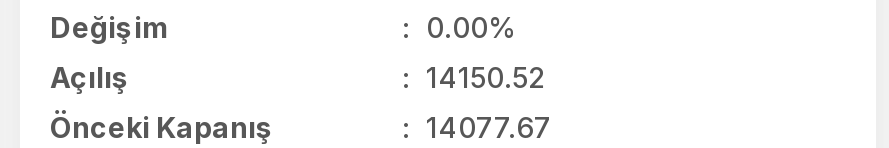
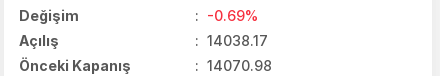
[402,9,514,43] : 0.00% -> [195,6,258,23] : -0.69%
[402,59,546,93] : 14150.52 -> [195,31,268,48] : 14038.17
[402,109,552,143] : 14077.67 -> [195,56,272,73] : 14070.98

